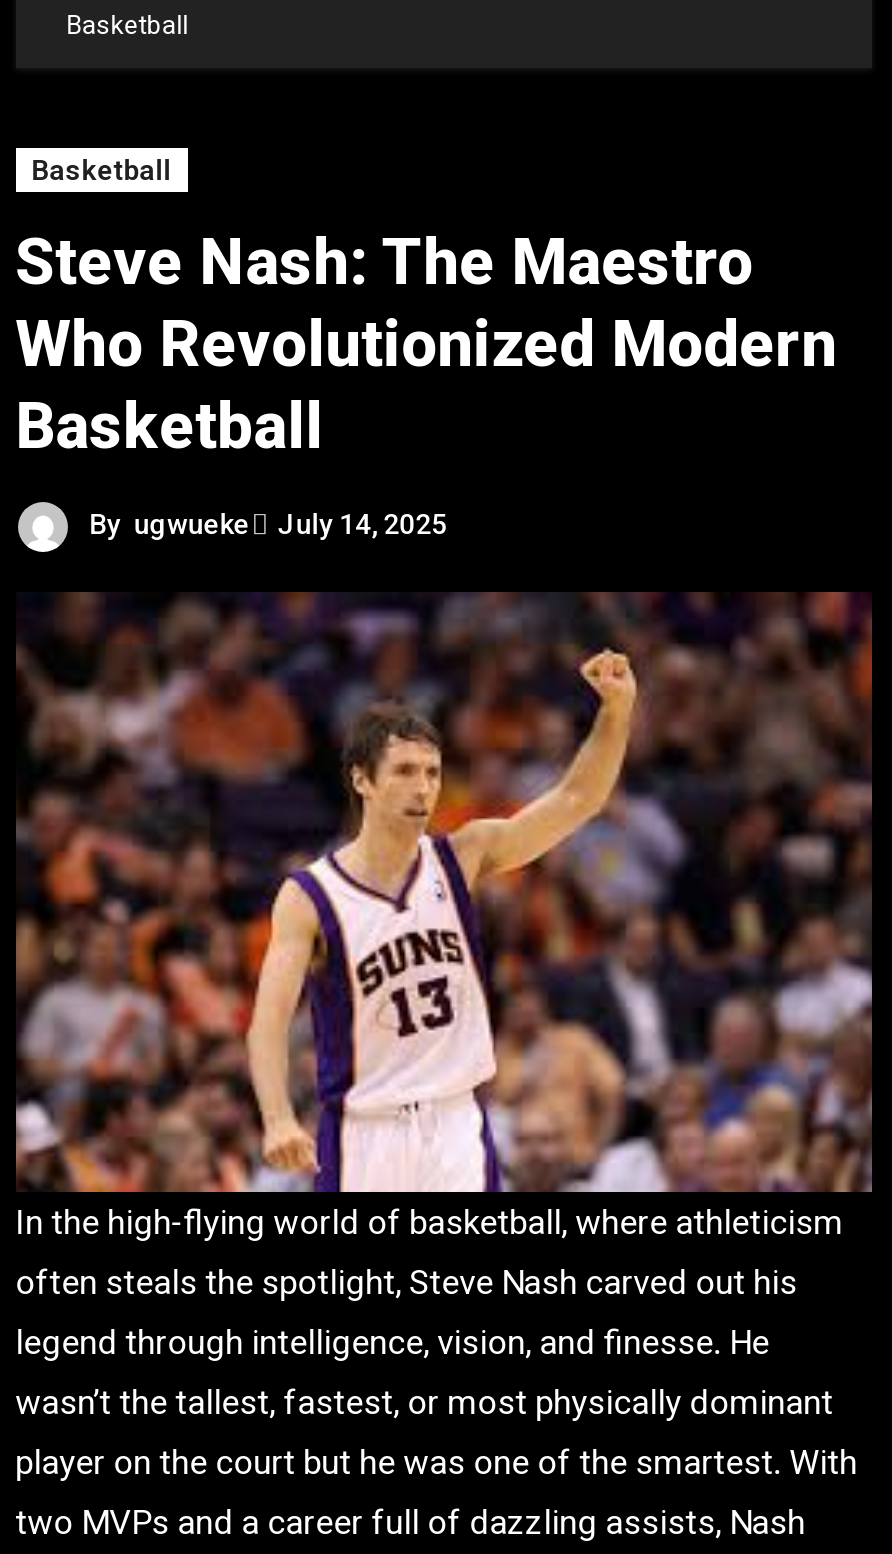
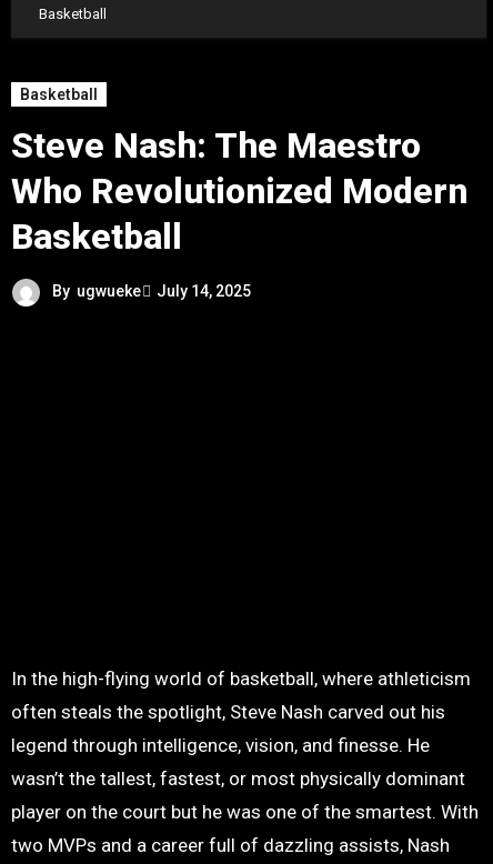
[14,590,874,1194] [image] -> none

